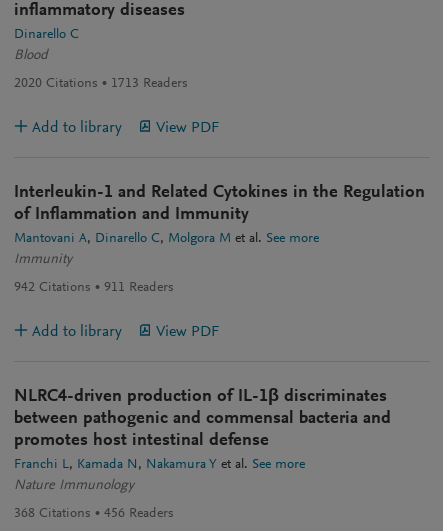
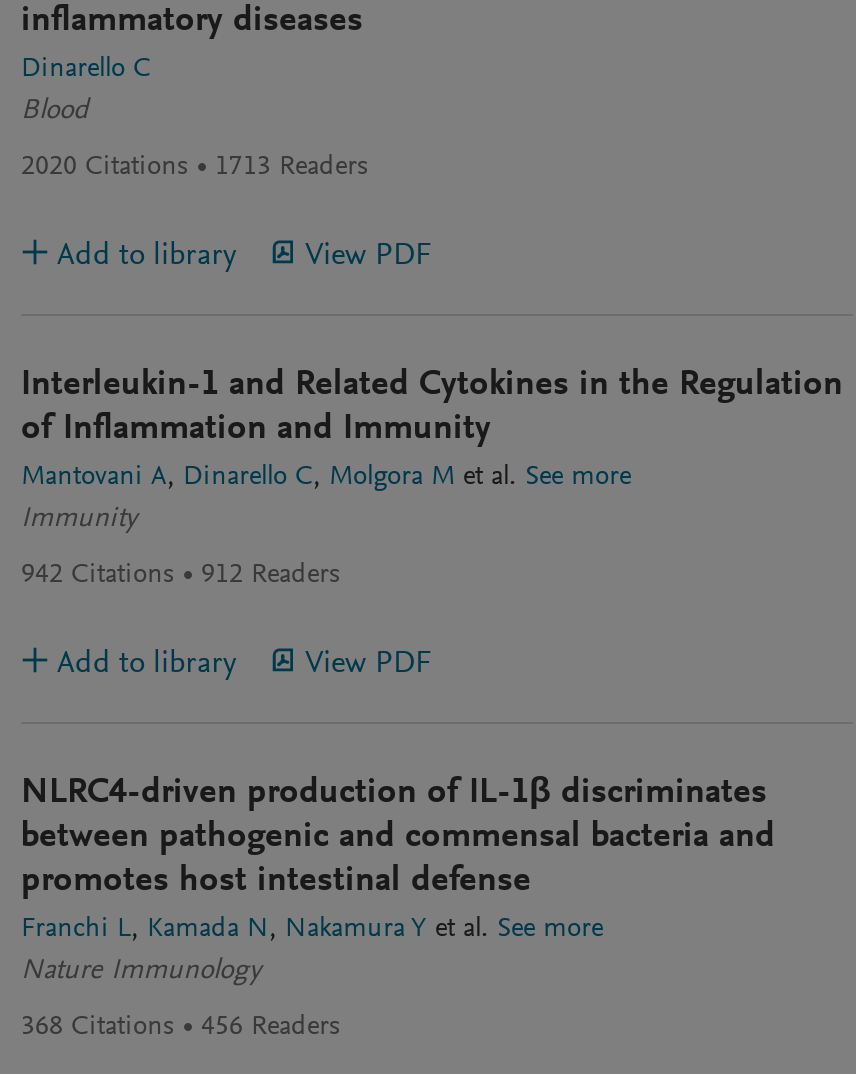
[14,281,174,295] 942 Citations 911 Readers -> [21,562,341,590] 942 Citations 912 Readers

